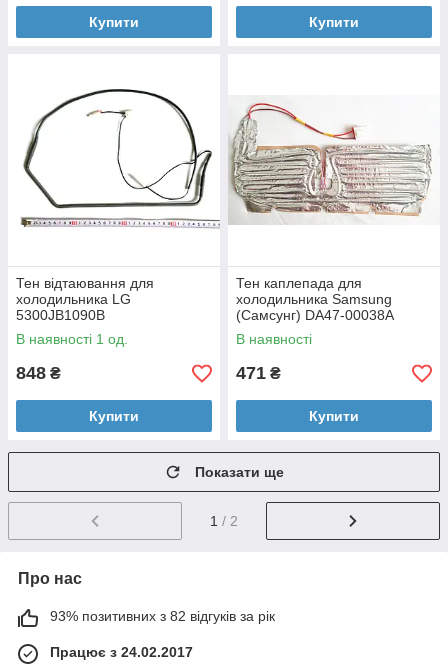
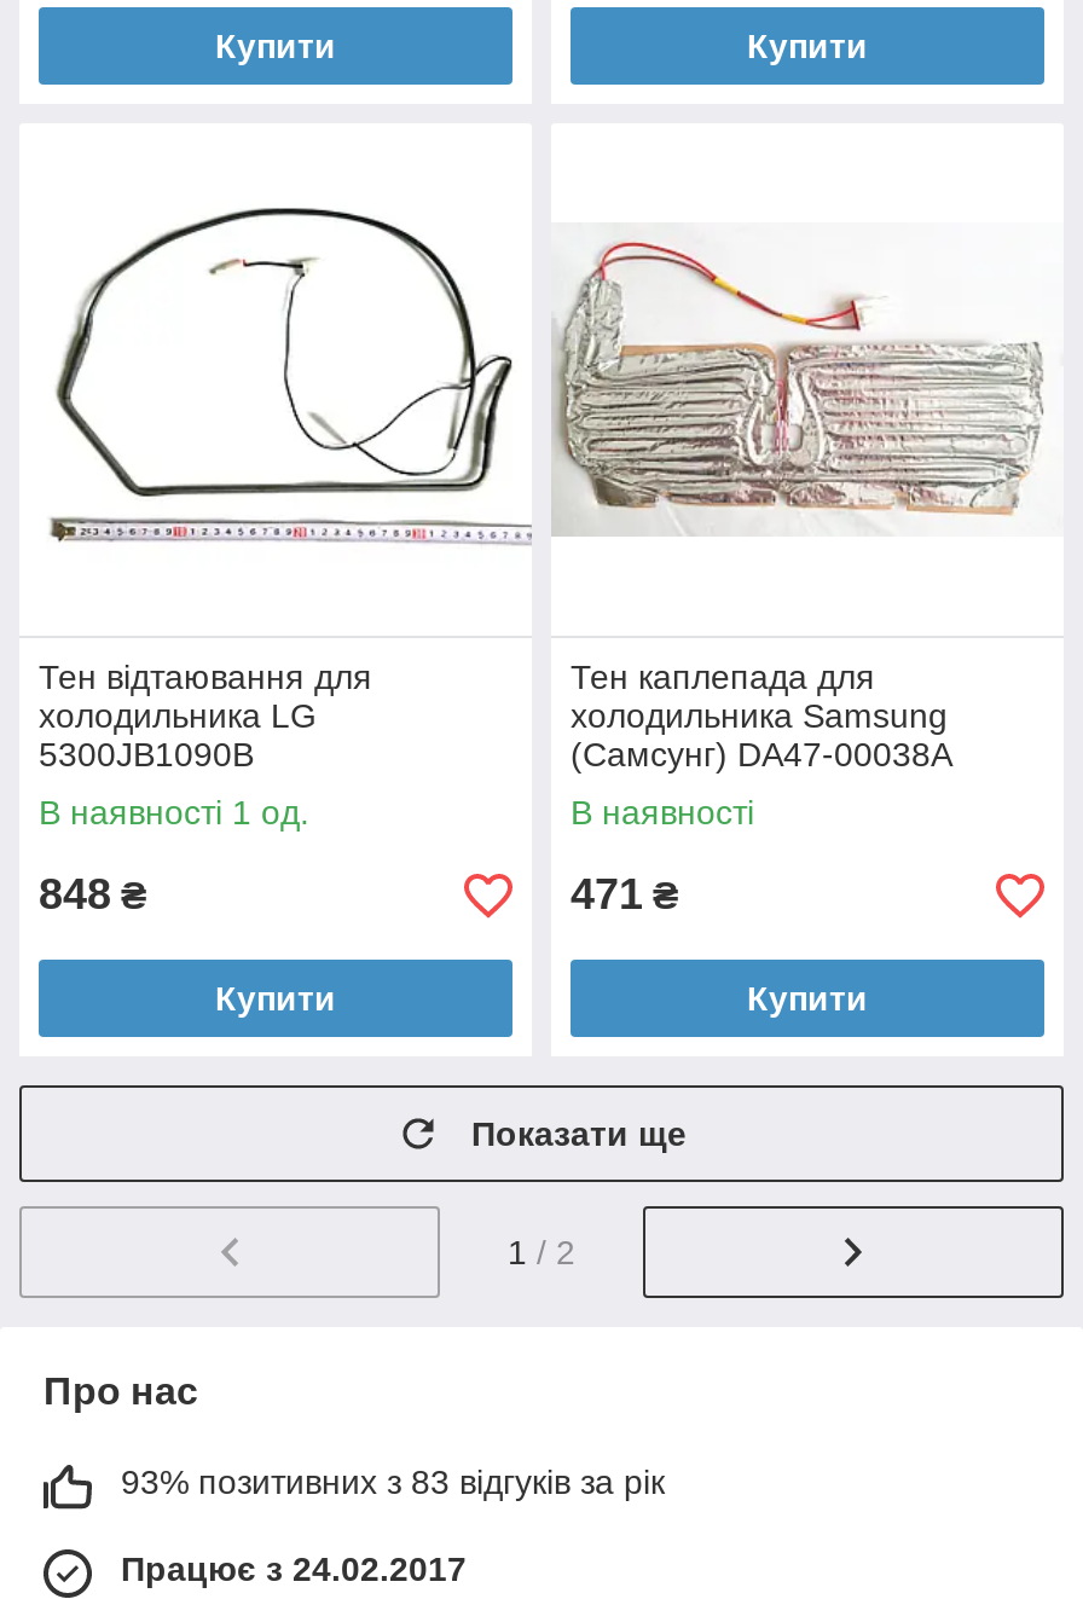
[50,608,275,624] 93% позитивних з 82 відгуків за рік -> [121,1462,665,1501] 93% позитивних з 83 відгуків за рік

